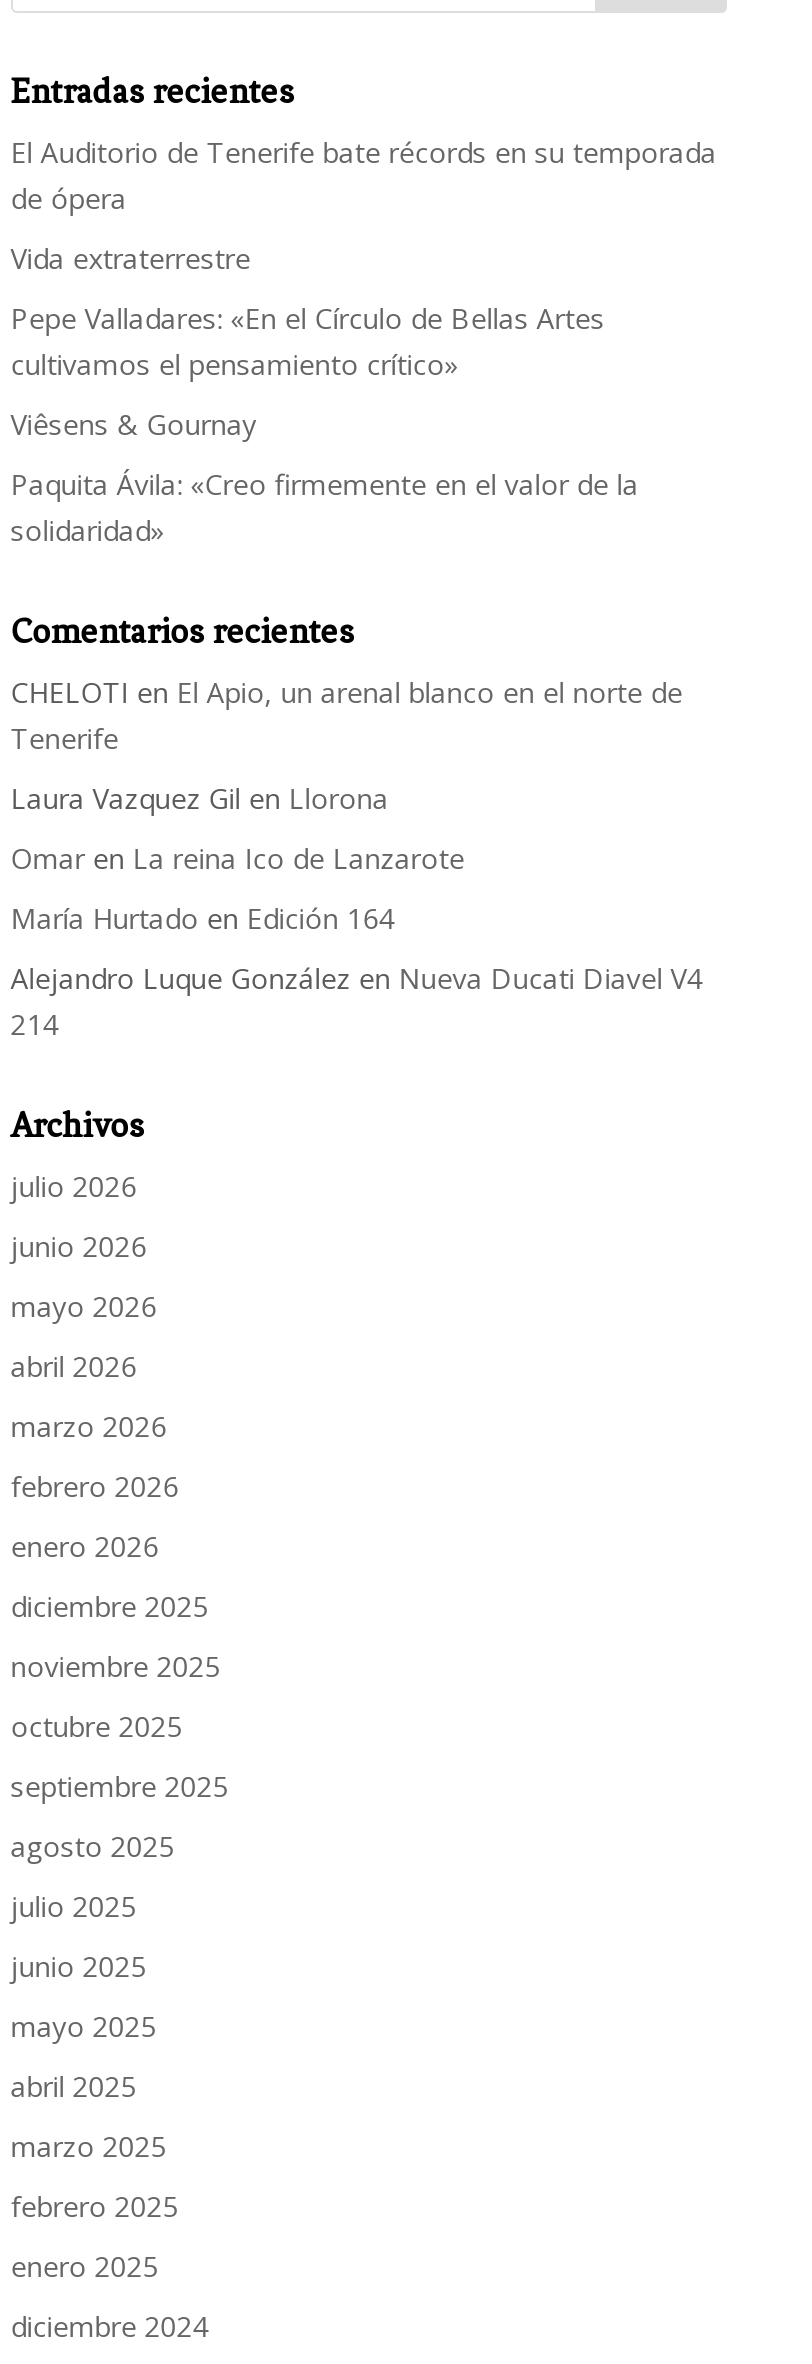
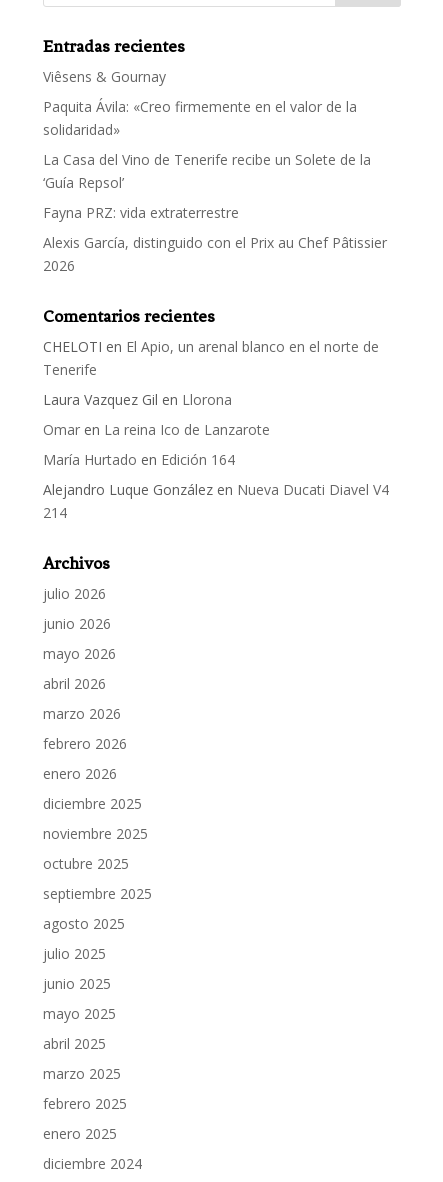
[11,134,717,384] El Auditorio de Tenerife bate récords en su temporada | de ópera | Vida extraterrestre | Pepe Valladares: «En el Círculo de Bellas Artes | cultivamos el pensamiento crítico» -> none
moved [11,406,639,550] -> [43,67,357,139]: Viêsens & Gournay | Paquita Ávila: «Creo firmemente en el valor de la | solidaridad»
none -> [43,150,387,275] La Casa del Vino de Tenerife recibe un Solete de la | ‘Guía Repsol’ | Fayna PRZ: vida extraterrestre | Alexis García, distinguido con el Prix au Chef Pâtissier | 2026

